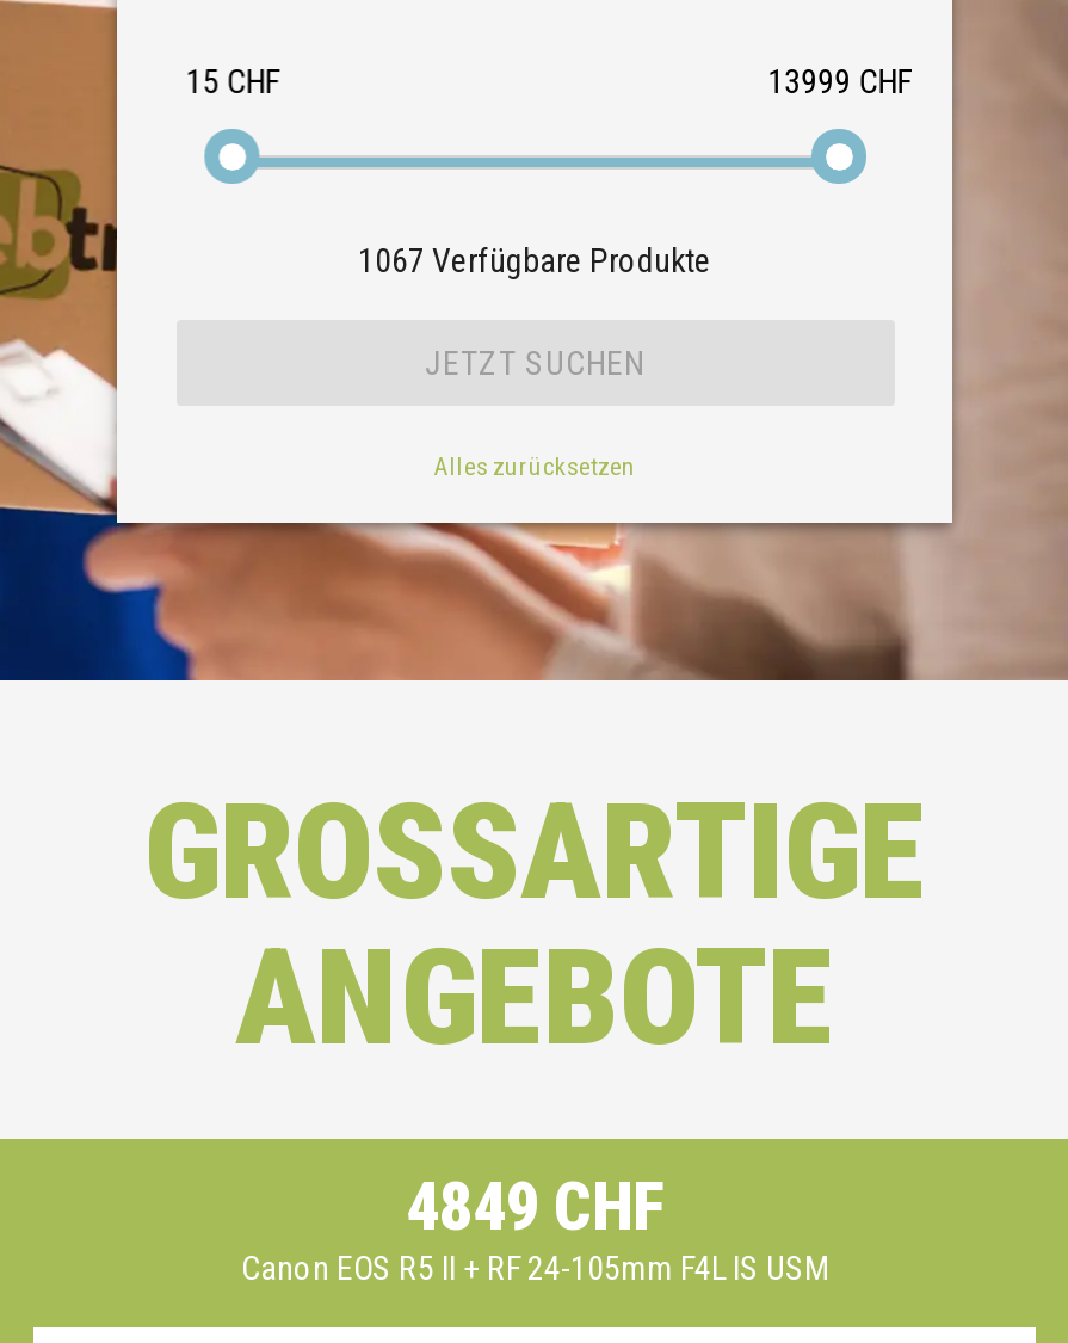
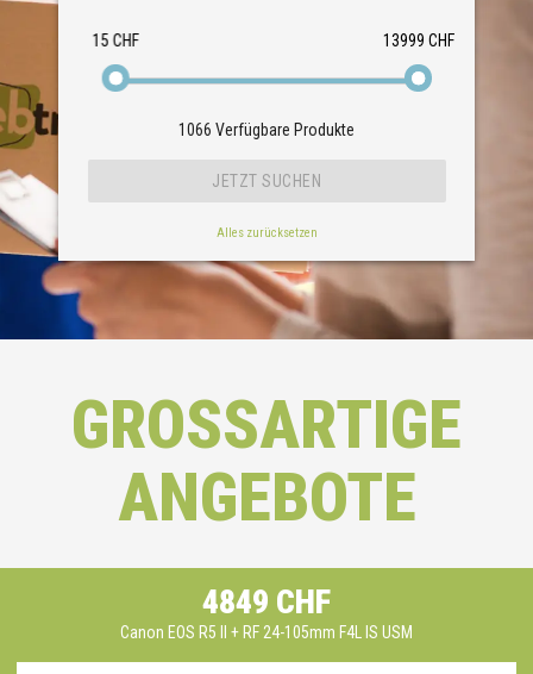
[358,242,711,280] 1067 Verfügbare Produkte -> [178,121,355,140] 1066 Verfügbare Produkte

